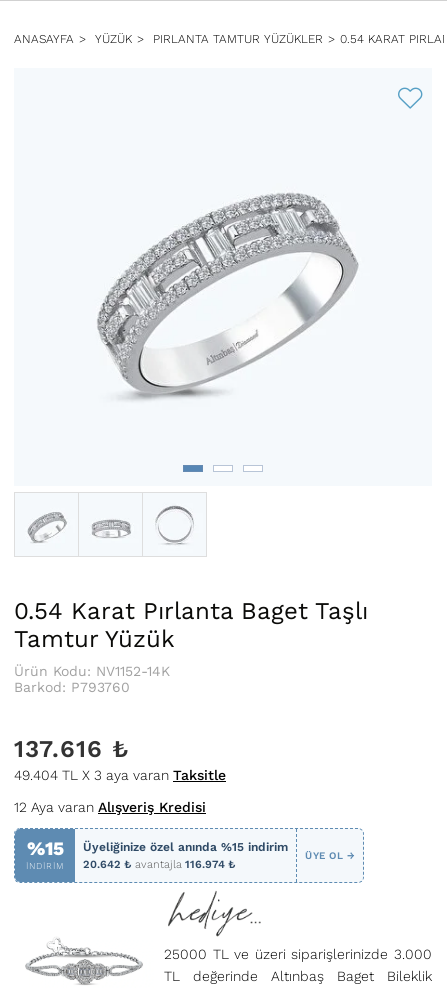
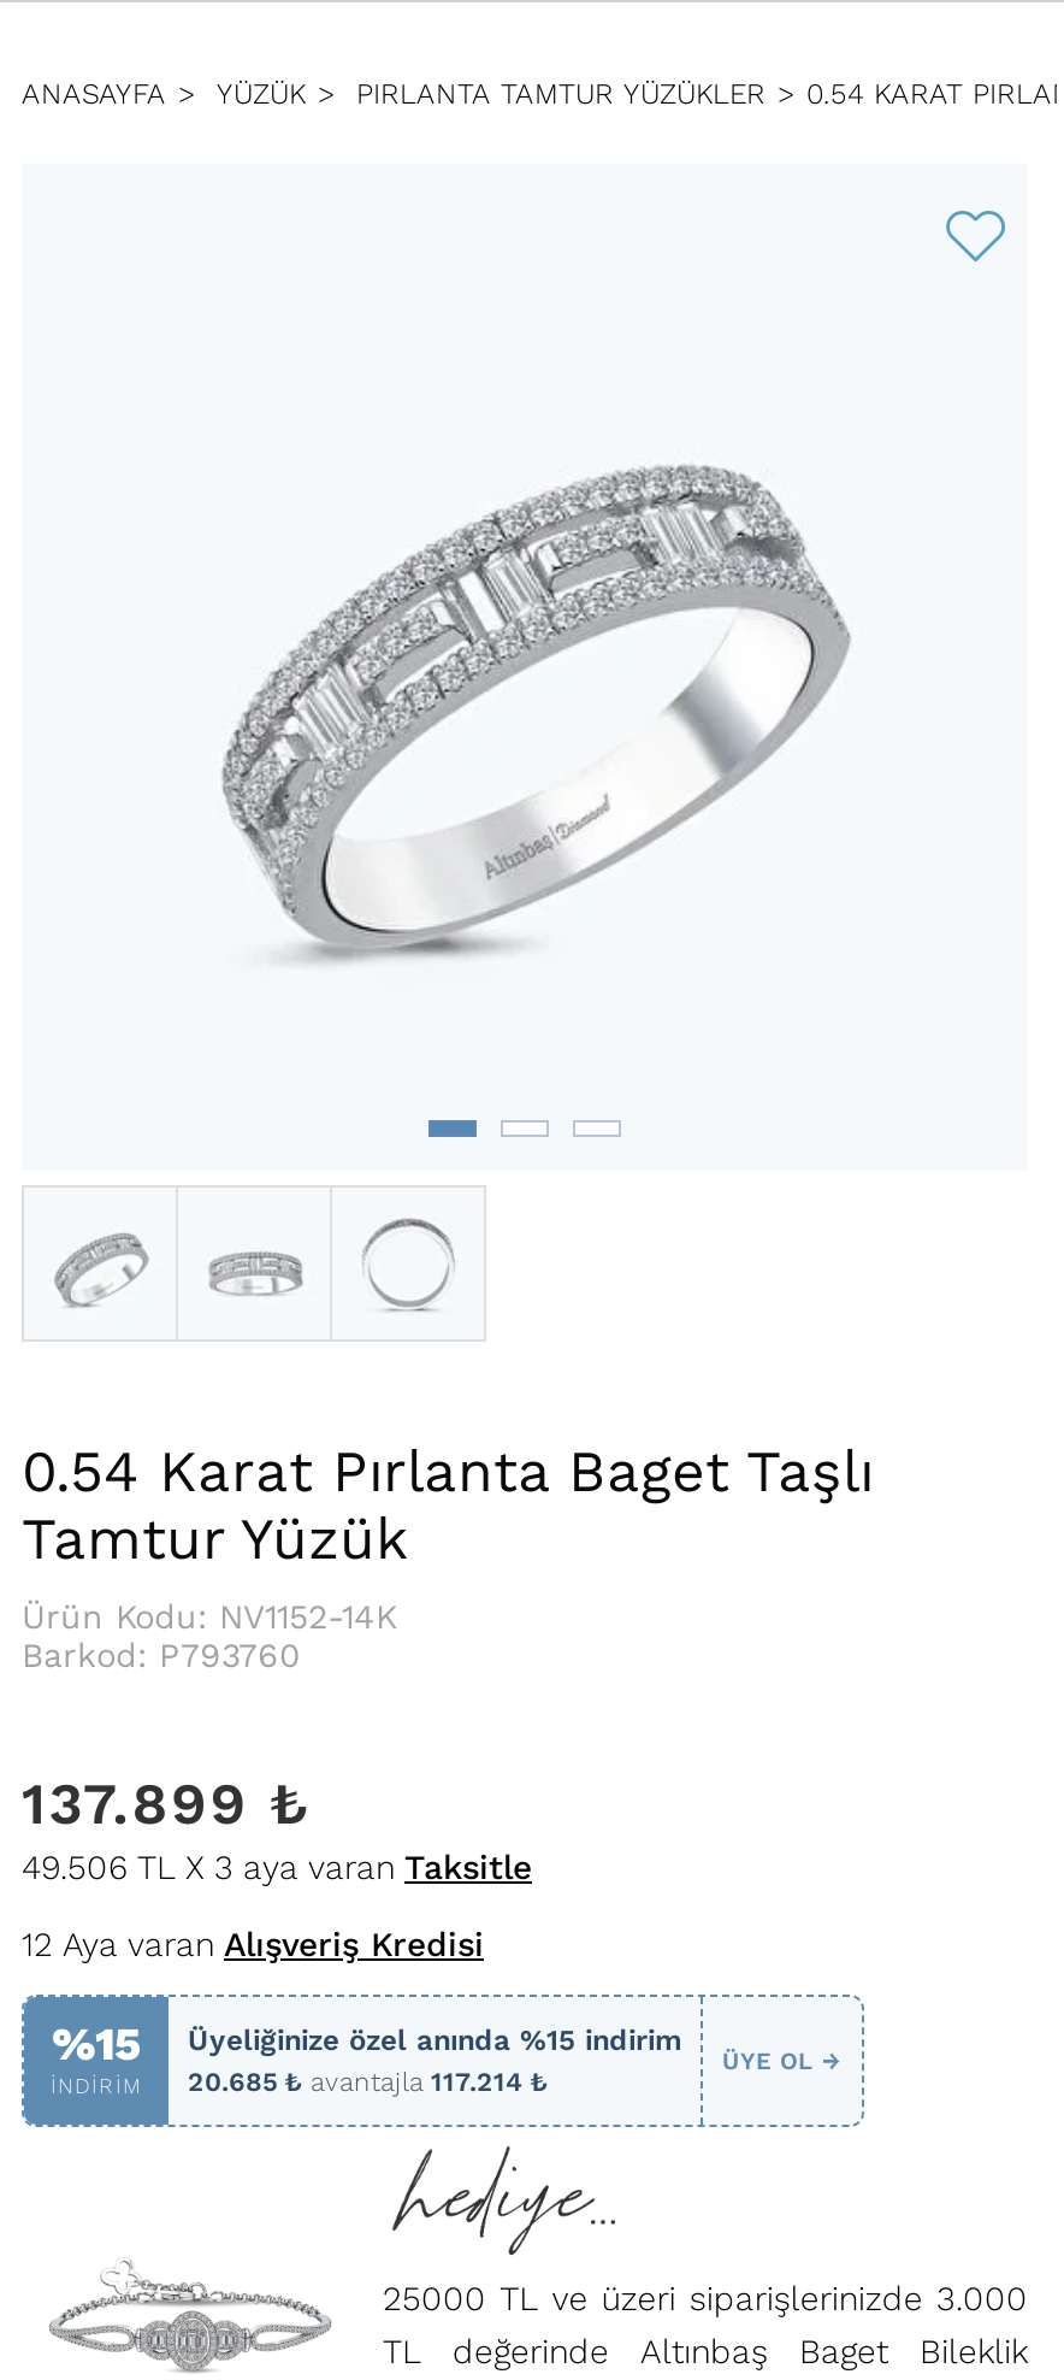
[14,735,130,763] 137.616 ₺ -> [22,1771,312,1838] 137.899 ₺
[14,767,226,783] 49.404 TL X 3 aya varan Taksitle -> [22,1848,532,1886] 49.506 TL X 3 aya varan Taksitle
[26,857,236,871] İNDİRİM 20.642 ₺ avantajla 116.974 ₺ -> [51,2066,549,2098] İNDİRİM 20.685 ₺ avantajla 117.214 ₺

